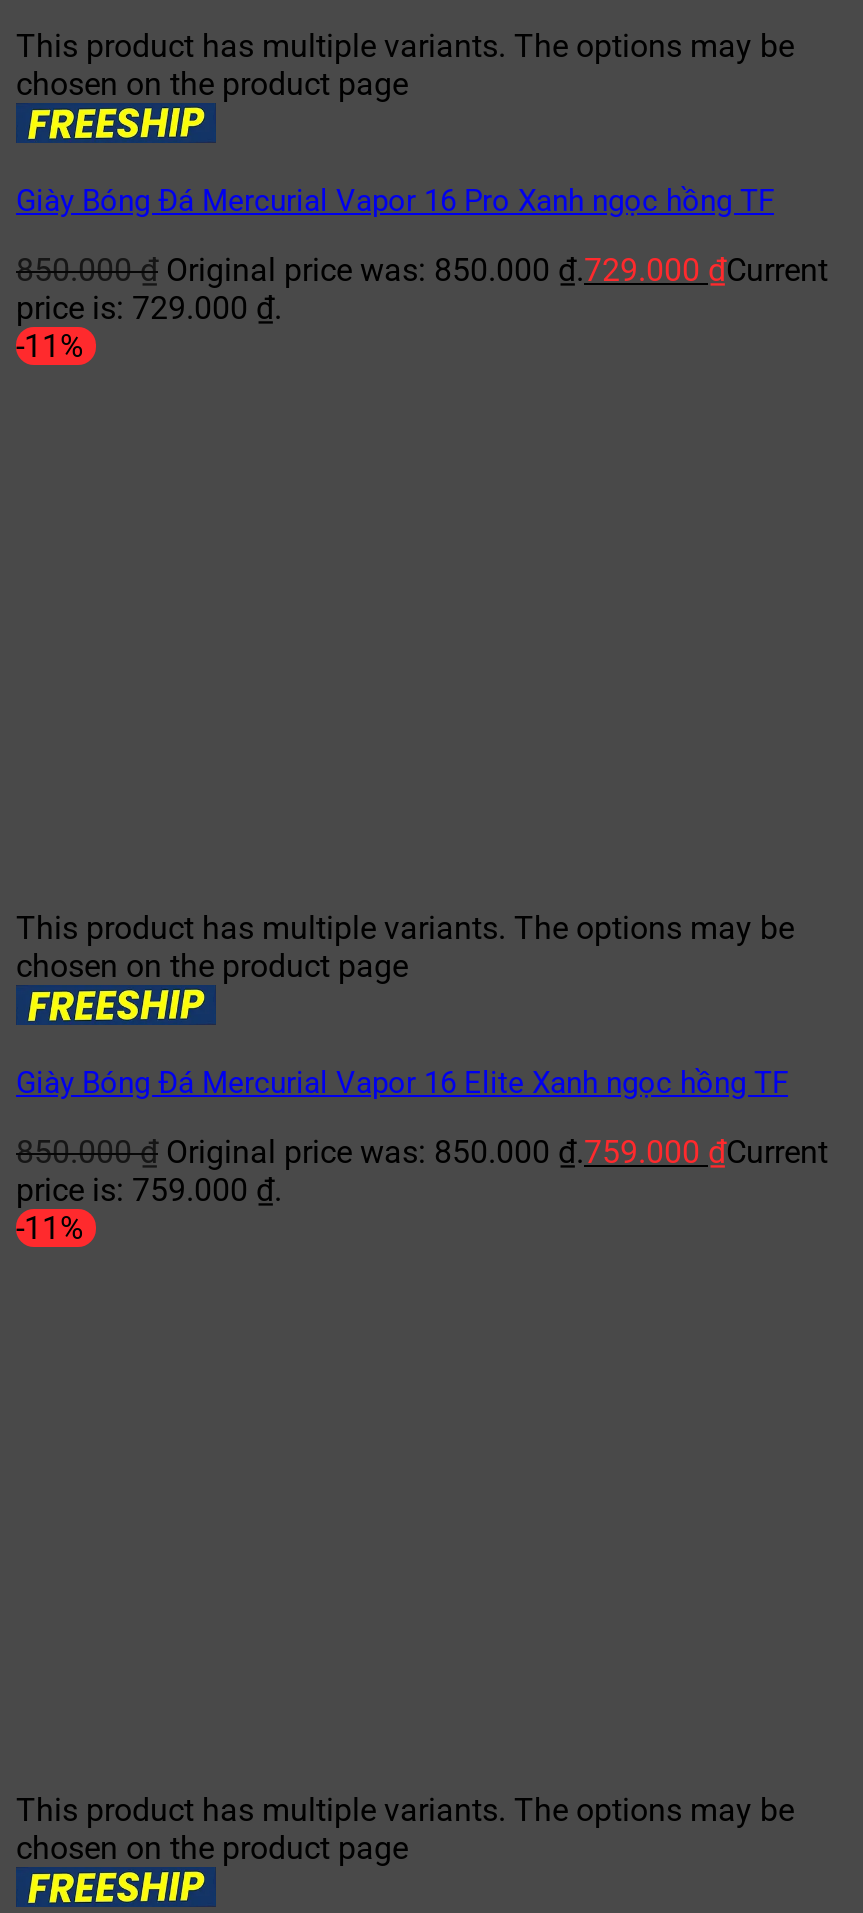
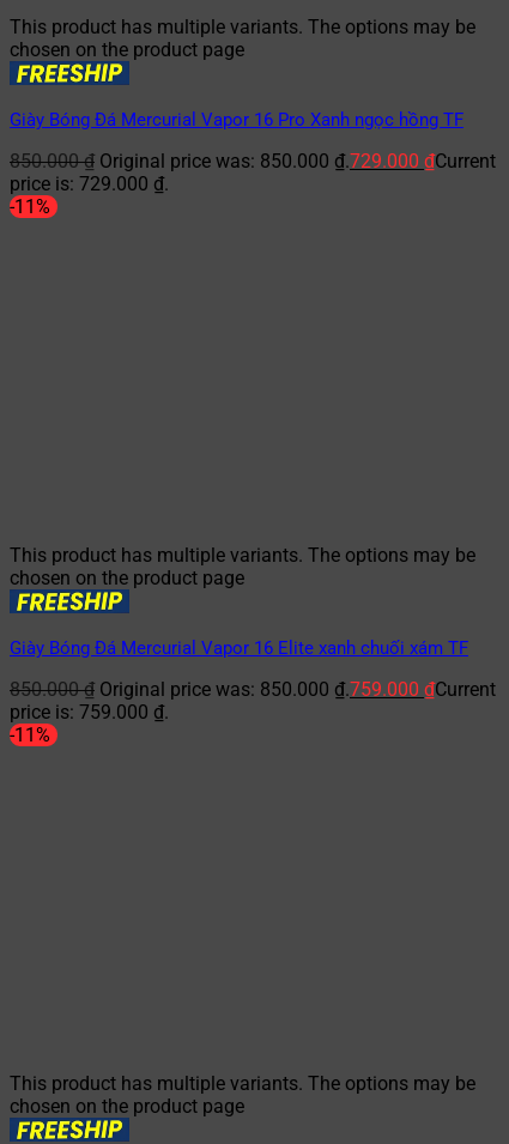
[16,1065,788,1101] Giày Bóng Đá Mercurial Vapor 16 Elite Xanh ngọc hồng TF -> [10,638,468,659] Giày Bóng Đá Mercurial Vapor 16 Elite xanh chuối xám TF

